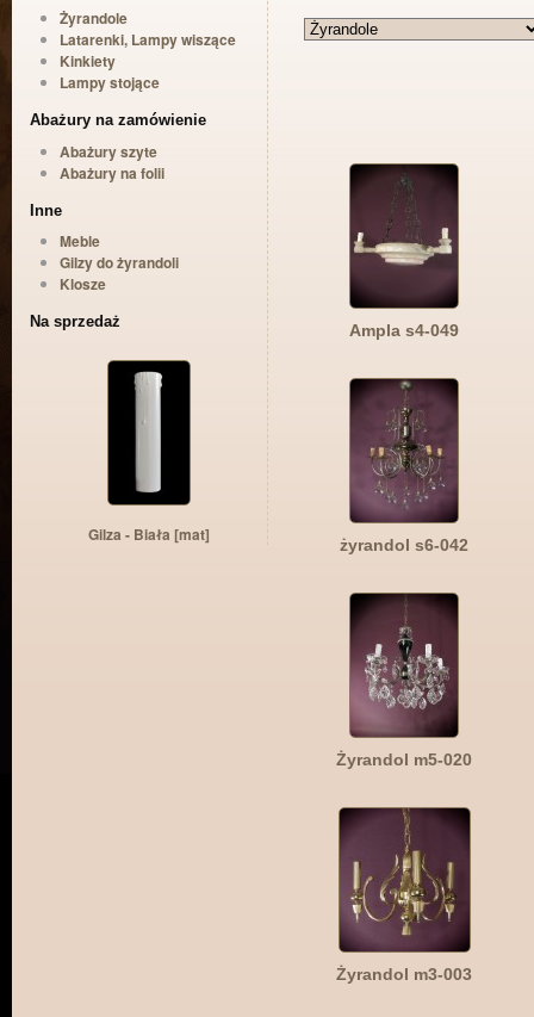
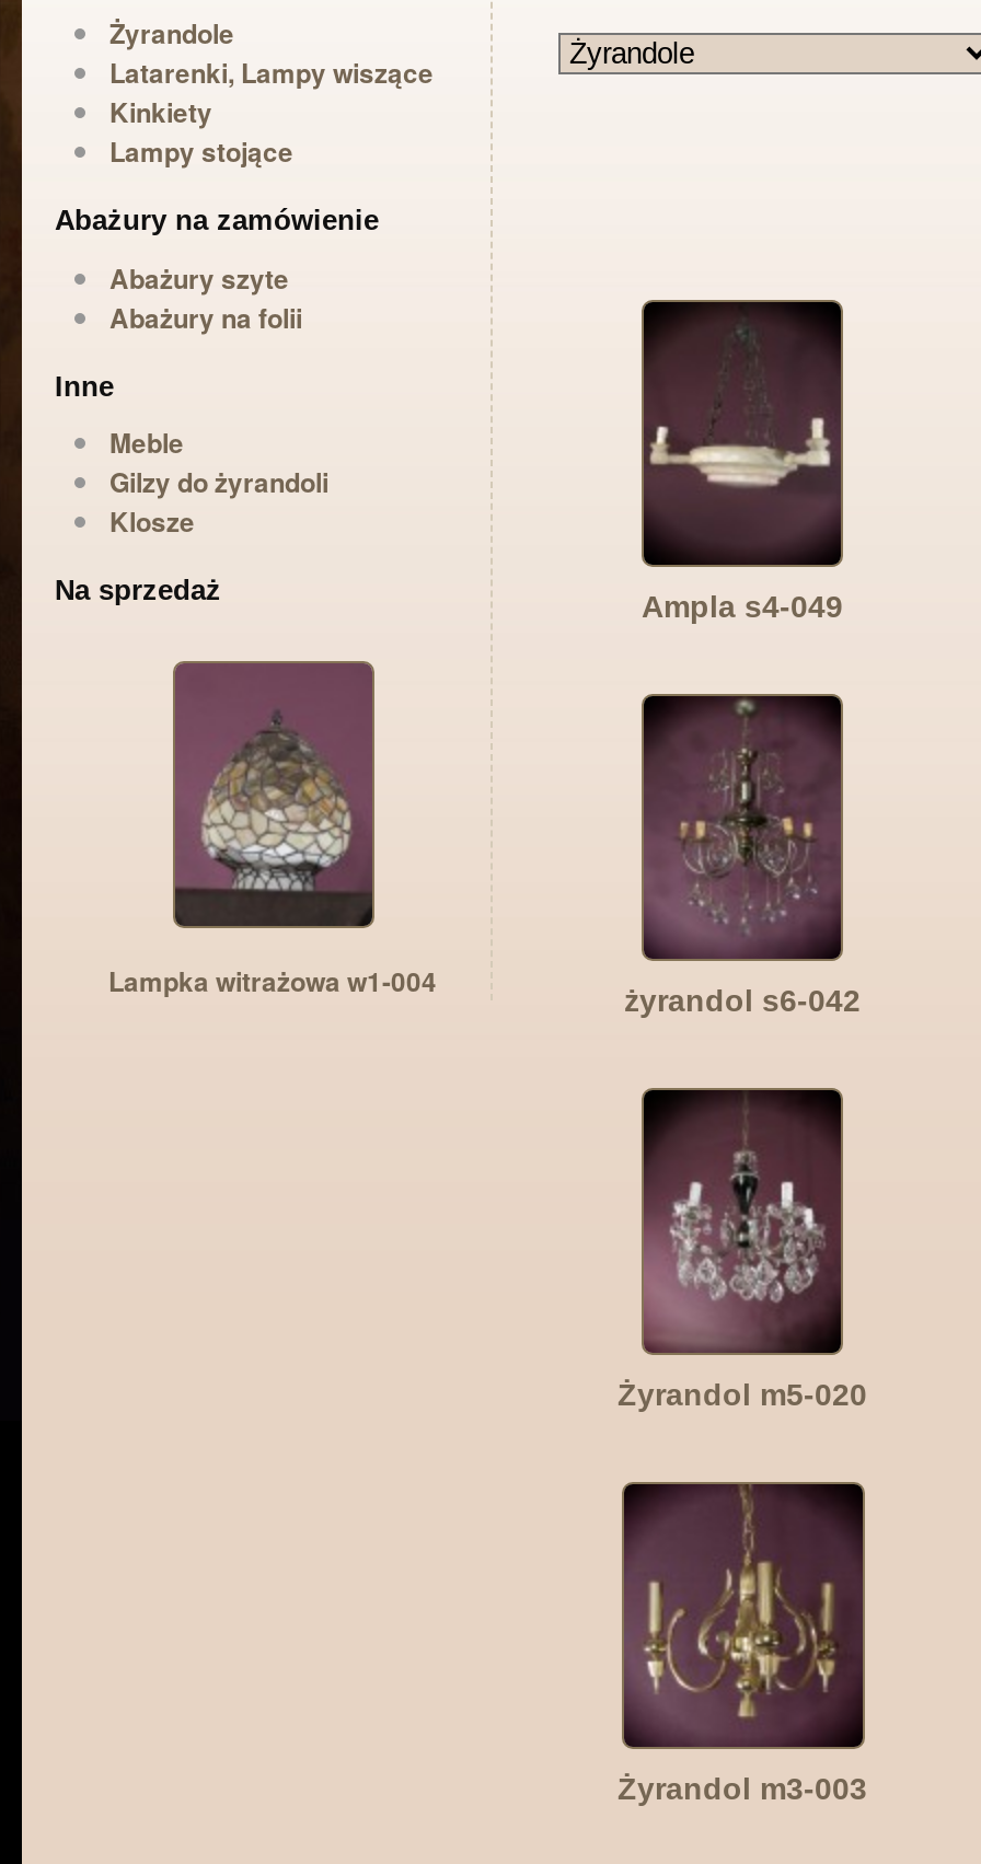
[88,360,209,545] [image] | Gilza - Biała [mat] -> [108,659,437,1000] [image] | Lampka witrażowa w1-004

